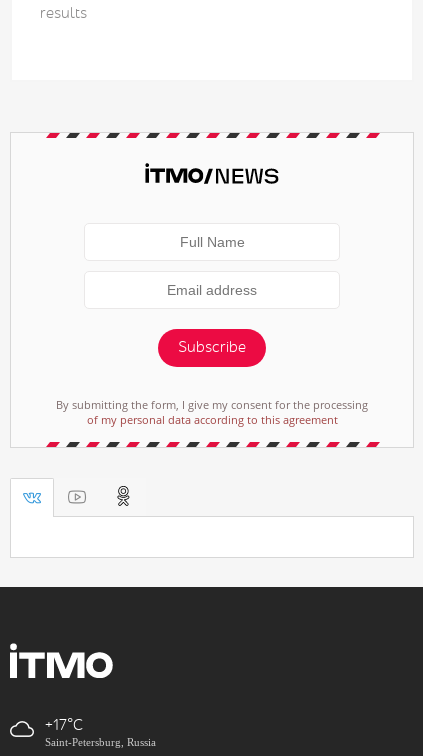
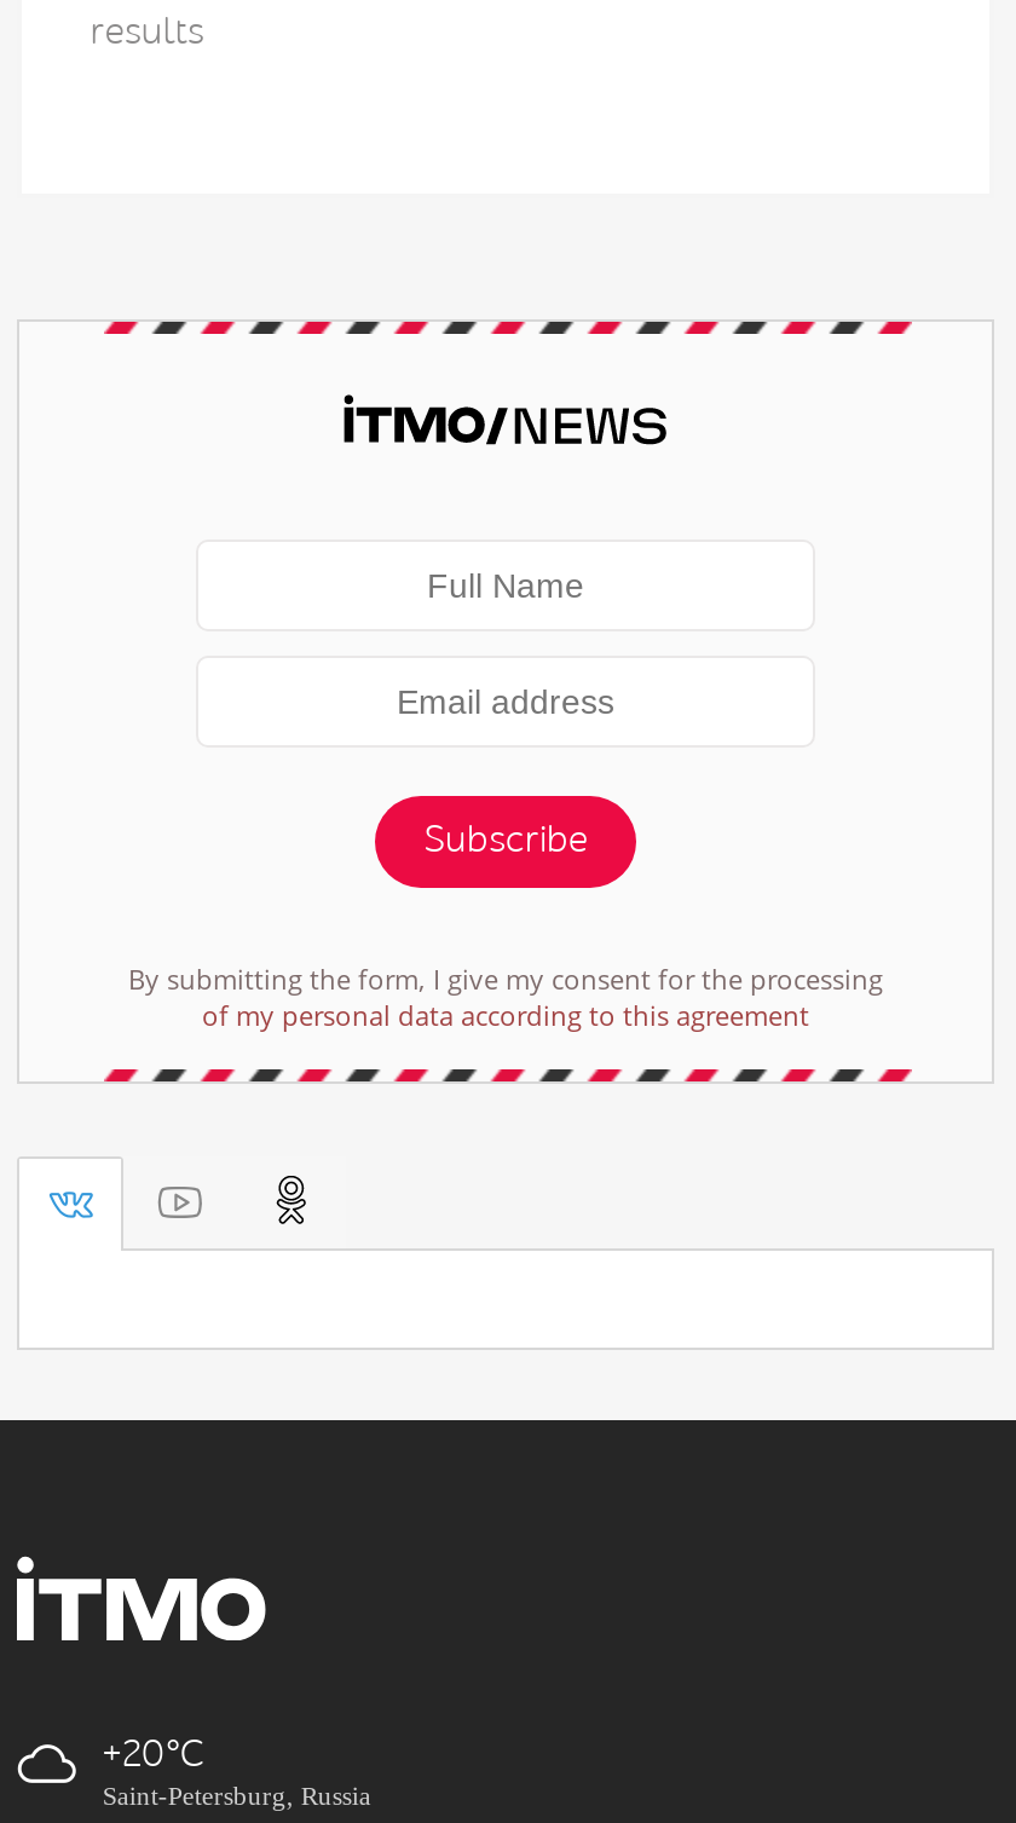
[45,716,67,735] +17 -> [103,1733,165,1778] +20

